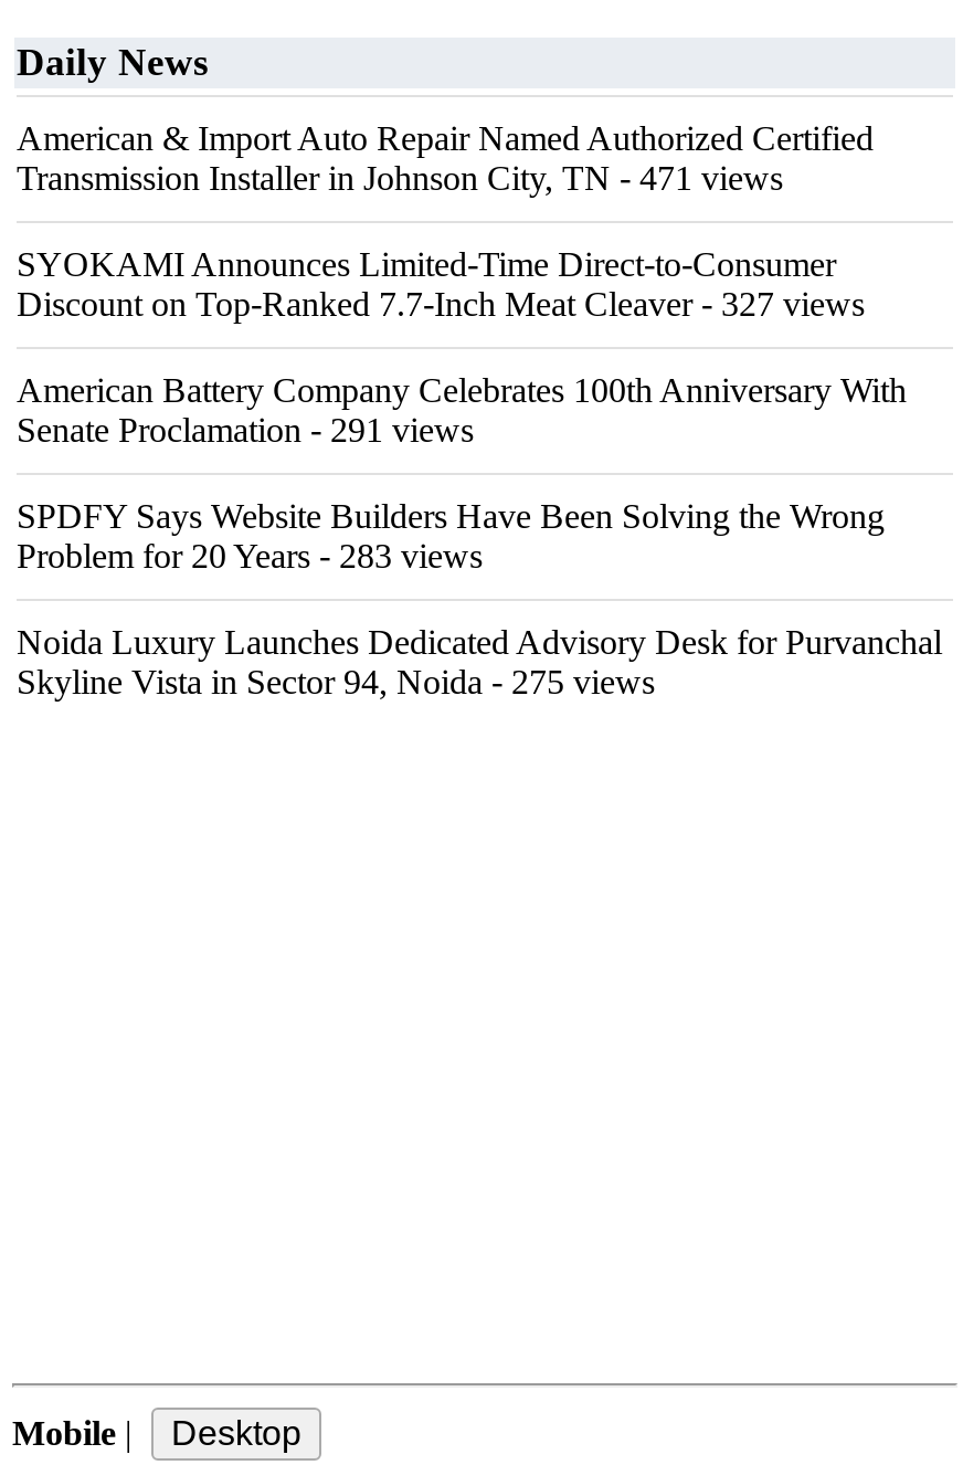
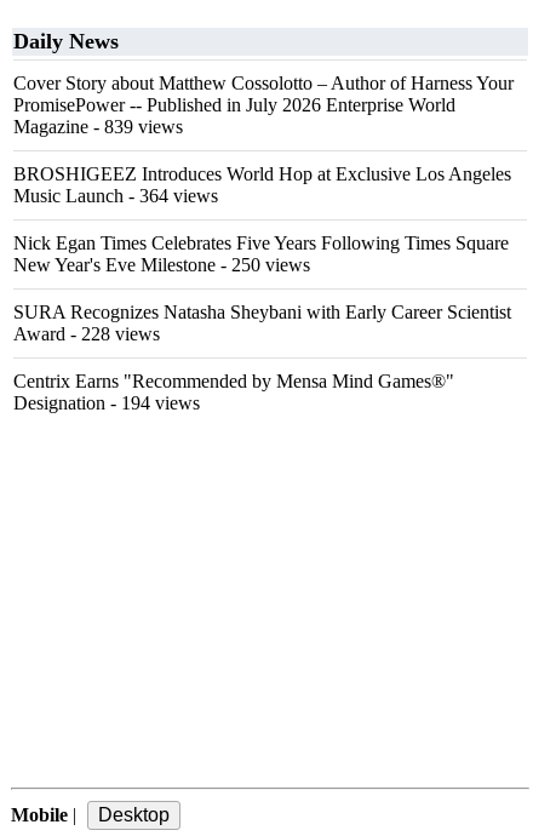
[17,120,874,197] American & Import Auto Repair Named Authorized Certified | Transmission Installer in Johnson City, TN - 471 views -> [13,73,514,137] Cover Story about Matthew Cossolotto – Author of Harness Your | PromisePower -- Published in July 2026 Enterprise World | Magazine - 839 views
[17,246,865,323] SYOKAMI Announces Limited-Time Direct-to-Consumer | Discount on Top-Ranked 7.7-Inch Meat Cleaver - 327 views -> [13,164,511,206] BROSHIGEEZ Introduces World Hop at Exclusive Los Angeles | Music Launch - 364 views
[17,372,907,449] American Battery Company Celebrates 100th Anniversary With | Senate Proclamation - 291 views -> [13,233,509,275] Nick Egan Times Celebrates Five Years Following Times Square | New Year's Eve Milestone - 250 views
[17,498,885,575] SPDFY Says Website Builders Have Been Solving the Wrong | Problem for 20 Years - 283 views -> [13,302,511,344] SURA Recognizes Natasha Sheybani with Early Career Scientist | Award - 228 views
[17,624,942,701] Noida Luxury Launches Dedicated Advisory Desk for Purvanchal | Skyline Vista in Sector 94, Noida - 275 views -> [13,371,454,414] Centrix Earns "Recommended by Mensa Mind Games®" | Designation - 194 views

